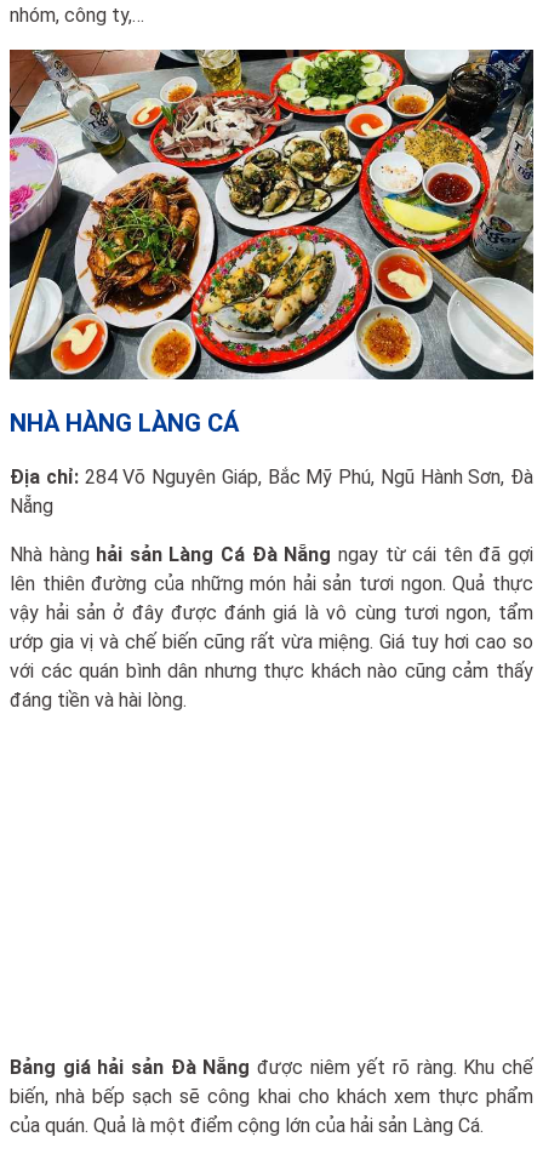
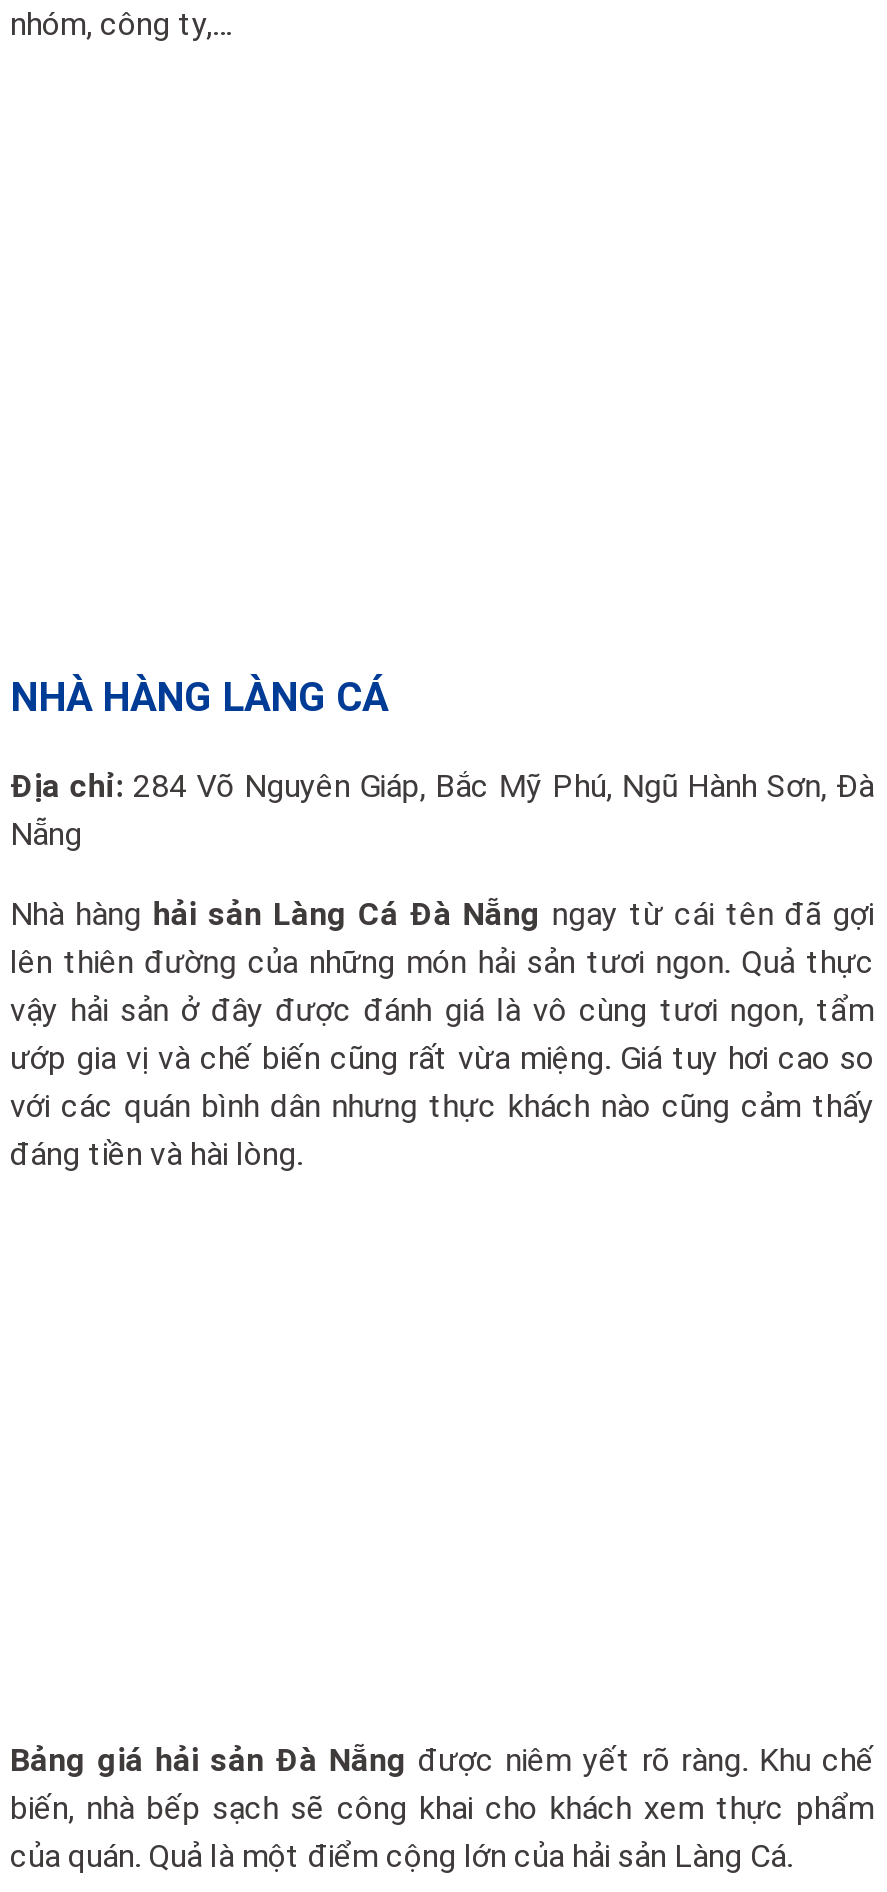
[8,48,535,381] [image] -> none

